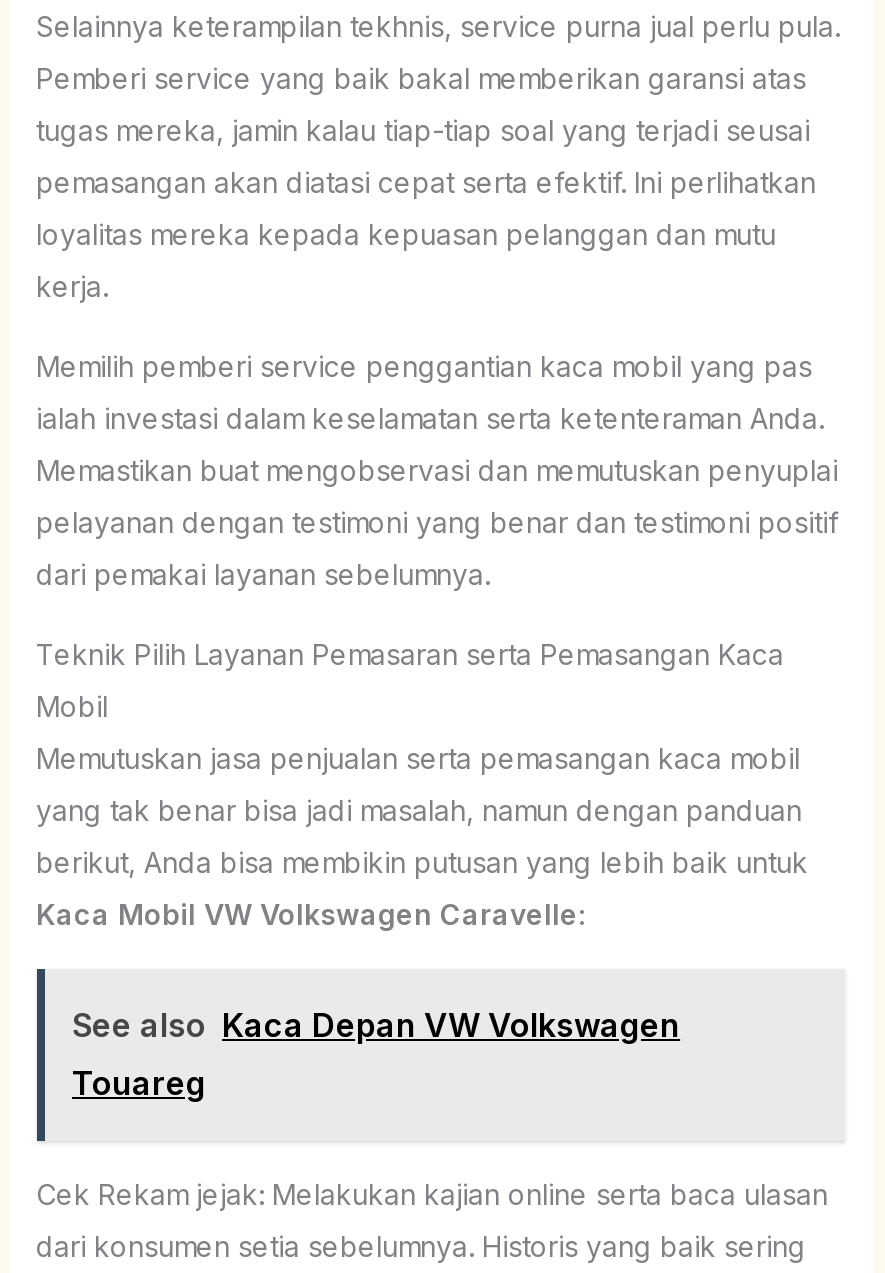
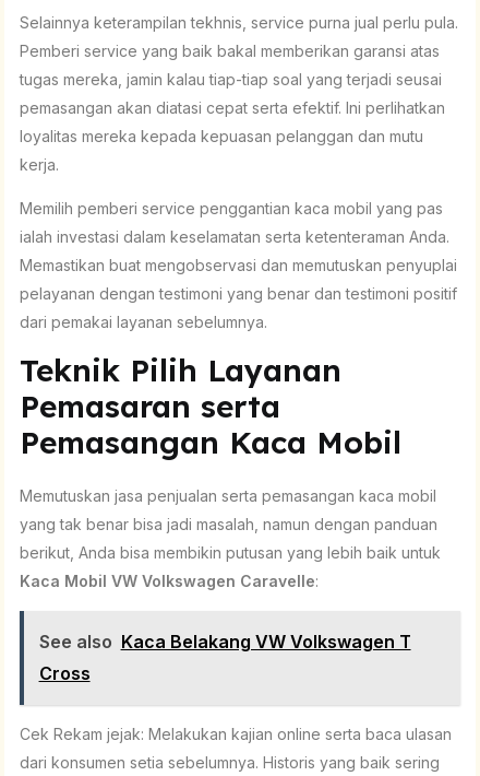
[72,1006,680,1104] See also Kaca Depan VW Volkswagen | Touareg -> [39,630,411,684] See also Kaca Belakang VW Volkswagen T | Cross

